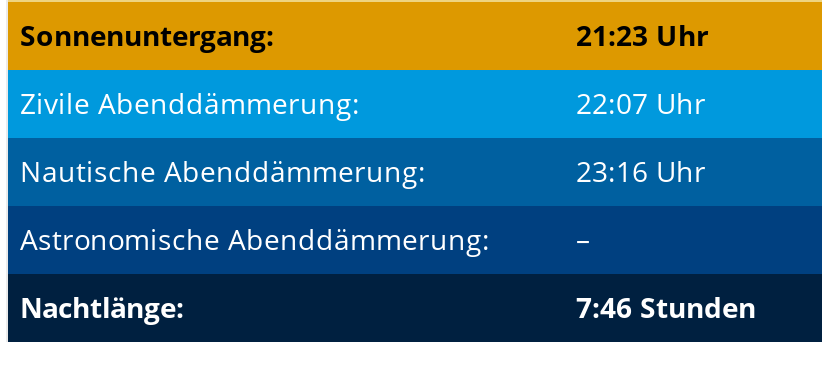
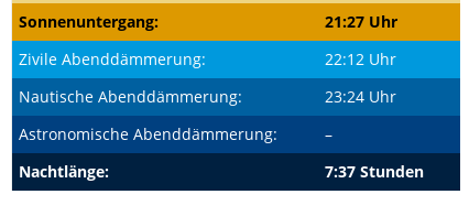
[576,17,708,55] 21:23 Uhr -> [325,12,397,33] 21:27 Uhr
[576,85,706,123] 22:07 Uhr -> [325,49,396,70] 22:12 Uhr
[576,153,706,191] 23:16 Uhr -> [325,87,396,107] 23:24 Uhr
[576,289,756,327] 7:46 Stunden -> [325,161,424,182] 7:37 Stunden

